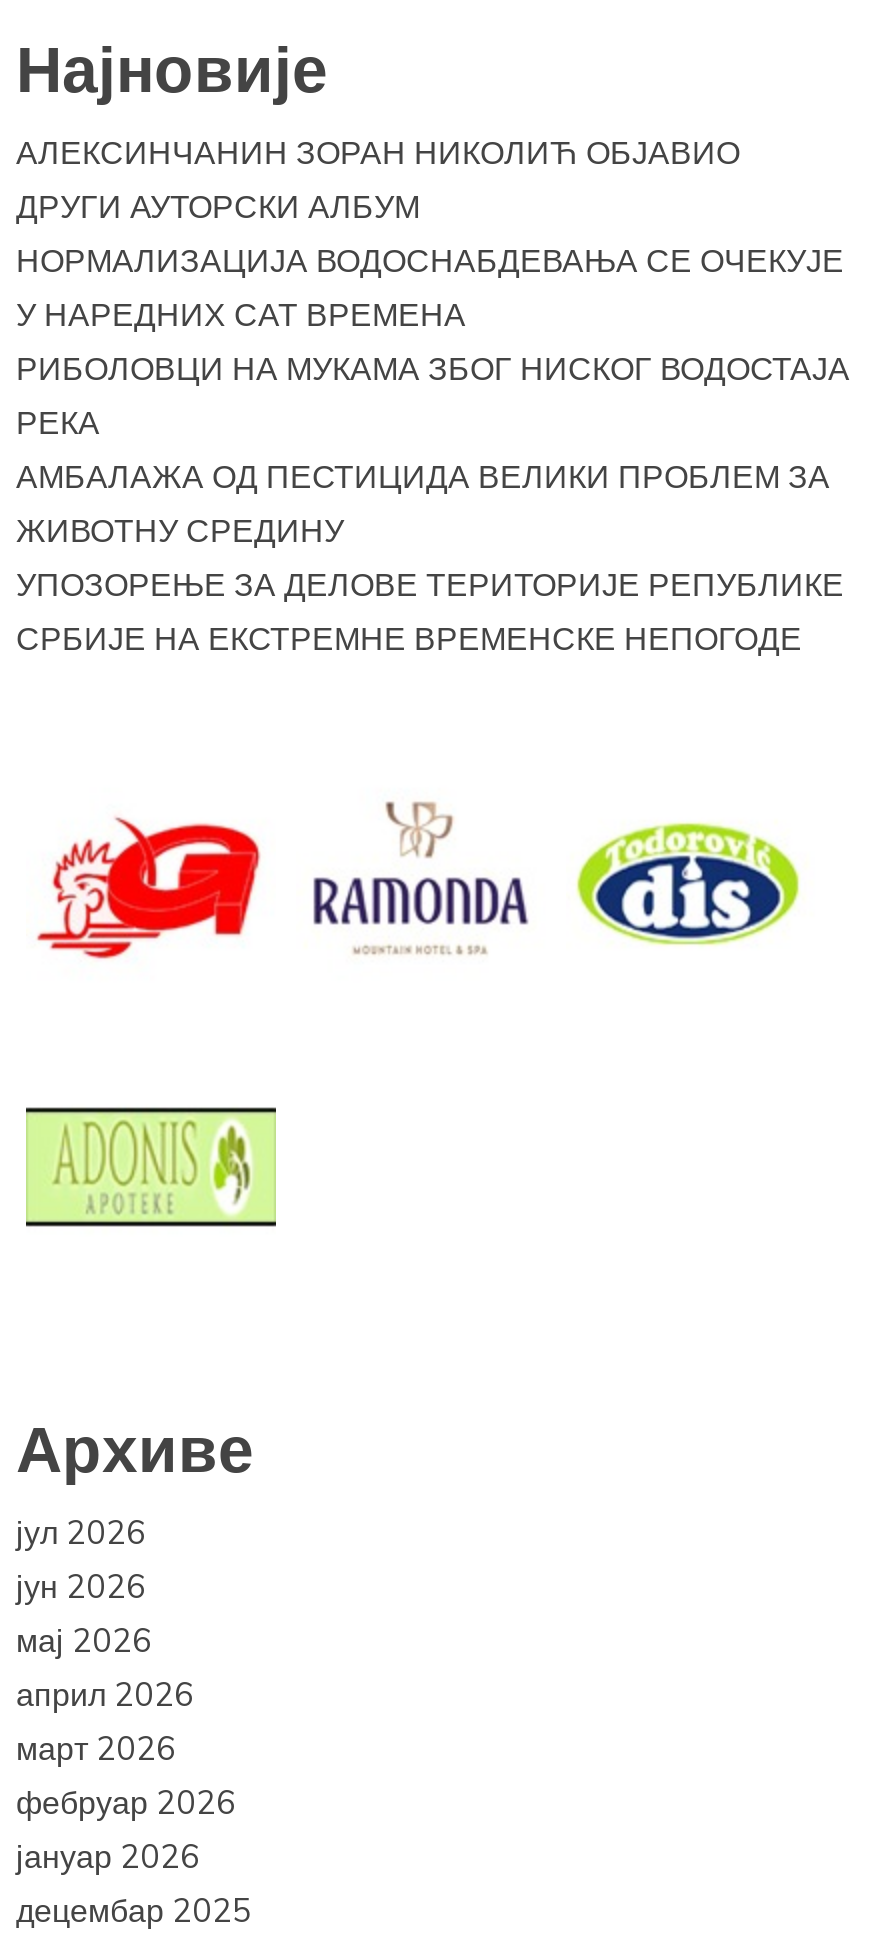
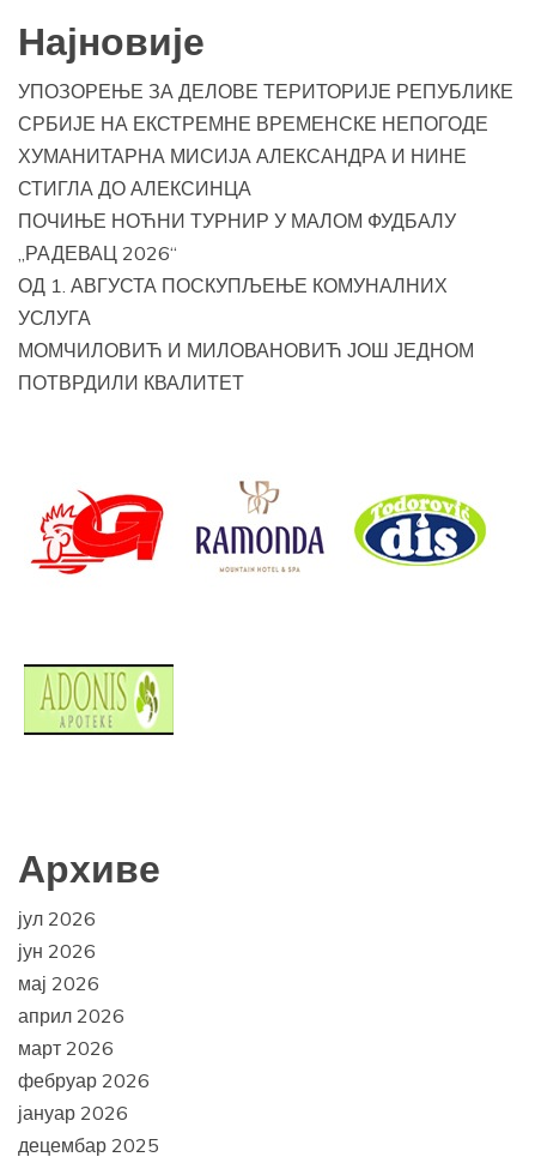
[16,132,850,550] АЛЕКСИНЧАНИН ЗОРАН НИКОЛИЋ ОБЈАВИО | ДРУГИ АУТОРСКИ АЛБУМ | НОРМАЛИЗАЦИЈА ВОДОСНАБДЕВАЊА СЕ ОЧЕКУЈЕ | У НАРЕДНИХ САТ ВРЕМЕНА | РИБОЛОВЦИ НА МУКАМА ЗБОГ НИСКОГ ВОДОСТАЈА | РЕКА | АМБАЛАЖА ОД ПЕСТИЦИДА ВЕЛИКИ ПРОБЛЕМ ЗА | ЖИВОТНУ СРЕДИНУ -> none
moved [16,564,844,658] -> [18,79,513,135]: УПОЗОРЕЊЕ ЗА ДЕЛОВЕ ТЕРИТОРИЈЕ РЕПУБЛИКЕ | СРБИЈЕ НА ЕКСТРЕМНЕ ВРЕМЕНСКЕ НЕПОГОДЕ
none -> [18,144,474,394] ХУМАНИТАРНА МИСИЈА АЛЕКСАНДРА И НИНЕ | СТИГЛА ДО АЛЕКСИНЦА | ПОЧИЊЕ НОЋНИ ТУРНИР У МАЛОМ ФУДБАЛУ | „РАДЕВАЦ 2026“ | ОД 1. АВГУСТА ПОСКУПЉЕЊЕ КОМУНАЛНИХ | УСЛУГА | МОМЧИЛОВИЋ И МИЛОВАНОВИЋ ЈОШ ЈЕДНОМ | ПОТВРДИЛИ КВАЛИТЕТ

